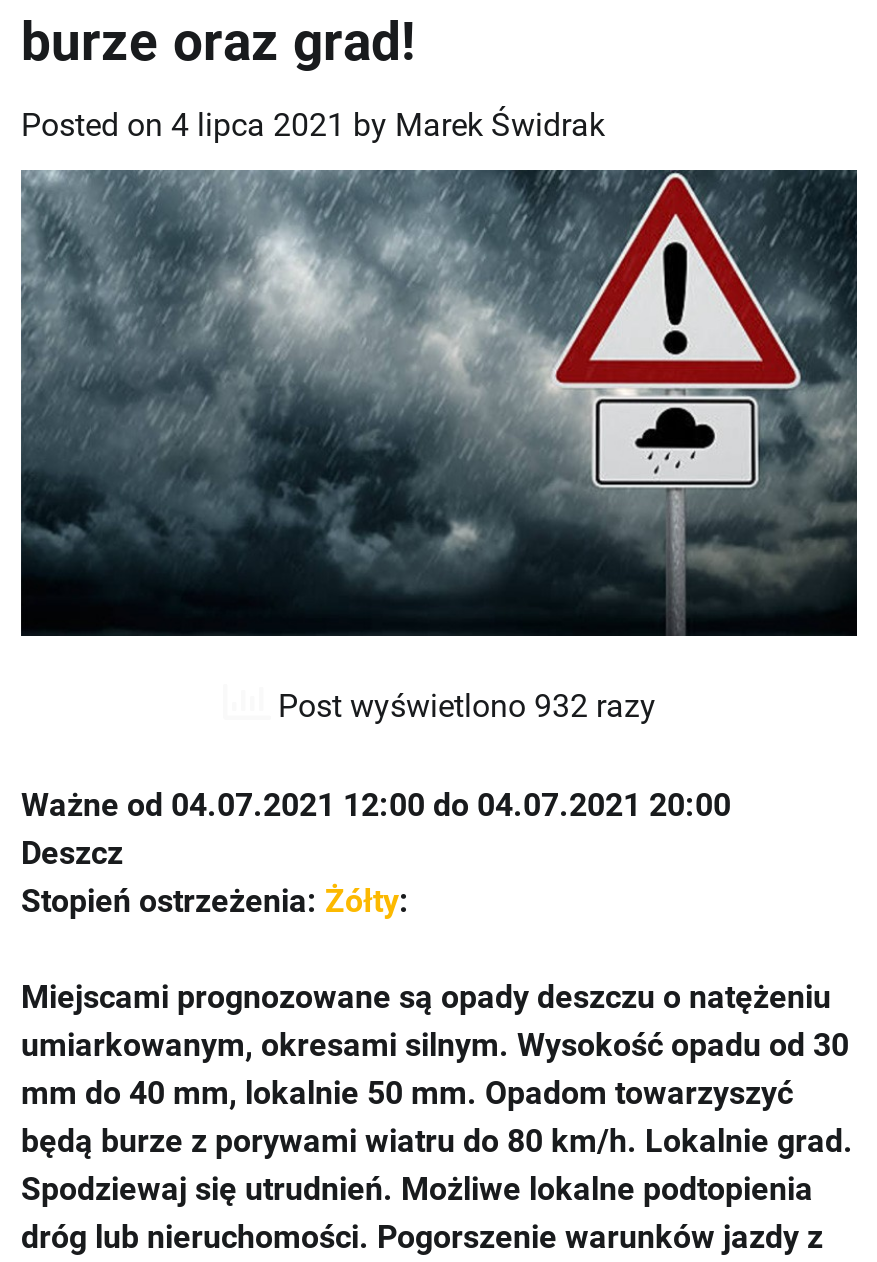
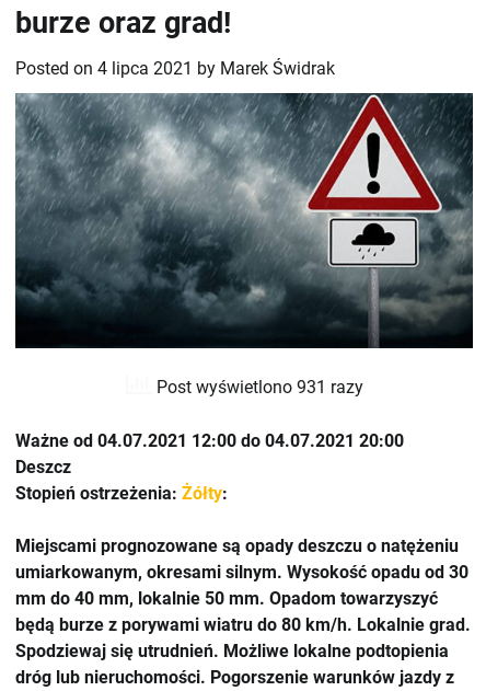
[270,687,656,725] Post wyświetlono 932 razy -> [152,376,363,397] Post wyświetlono 931 razy

